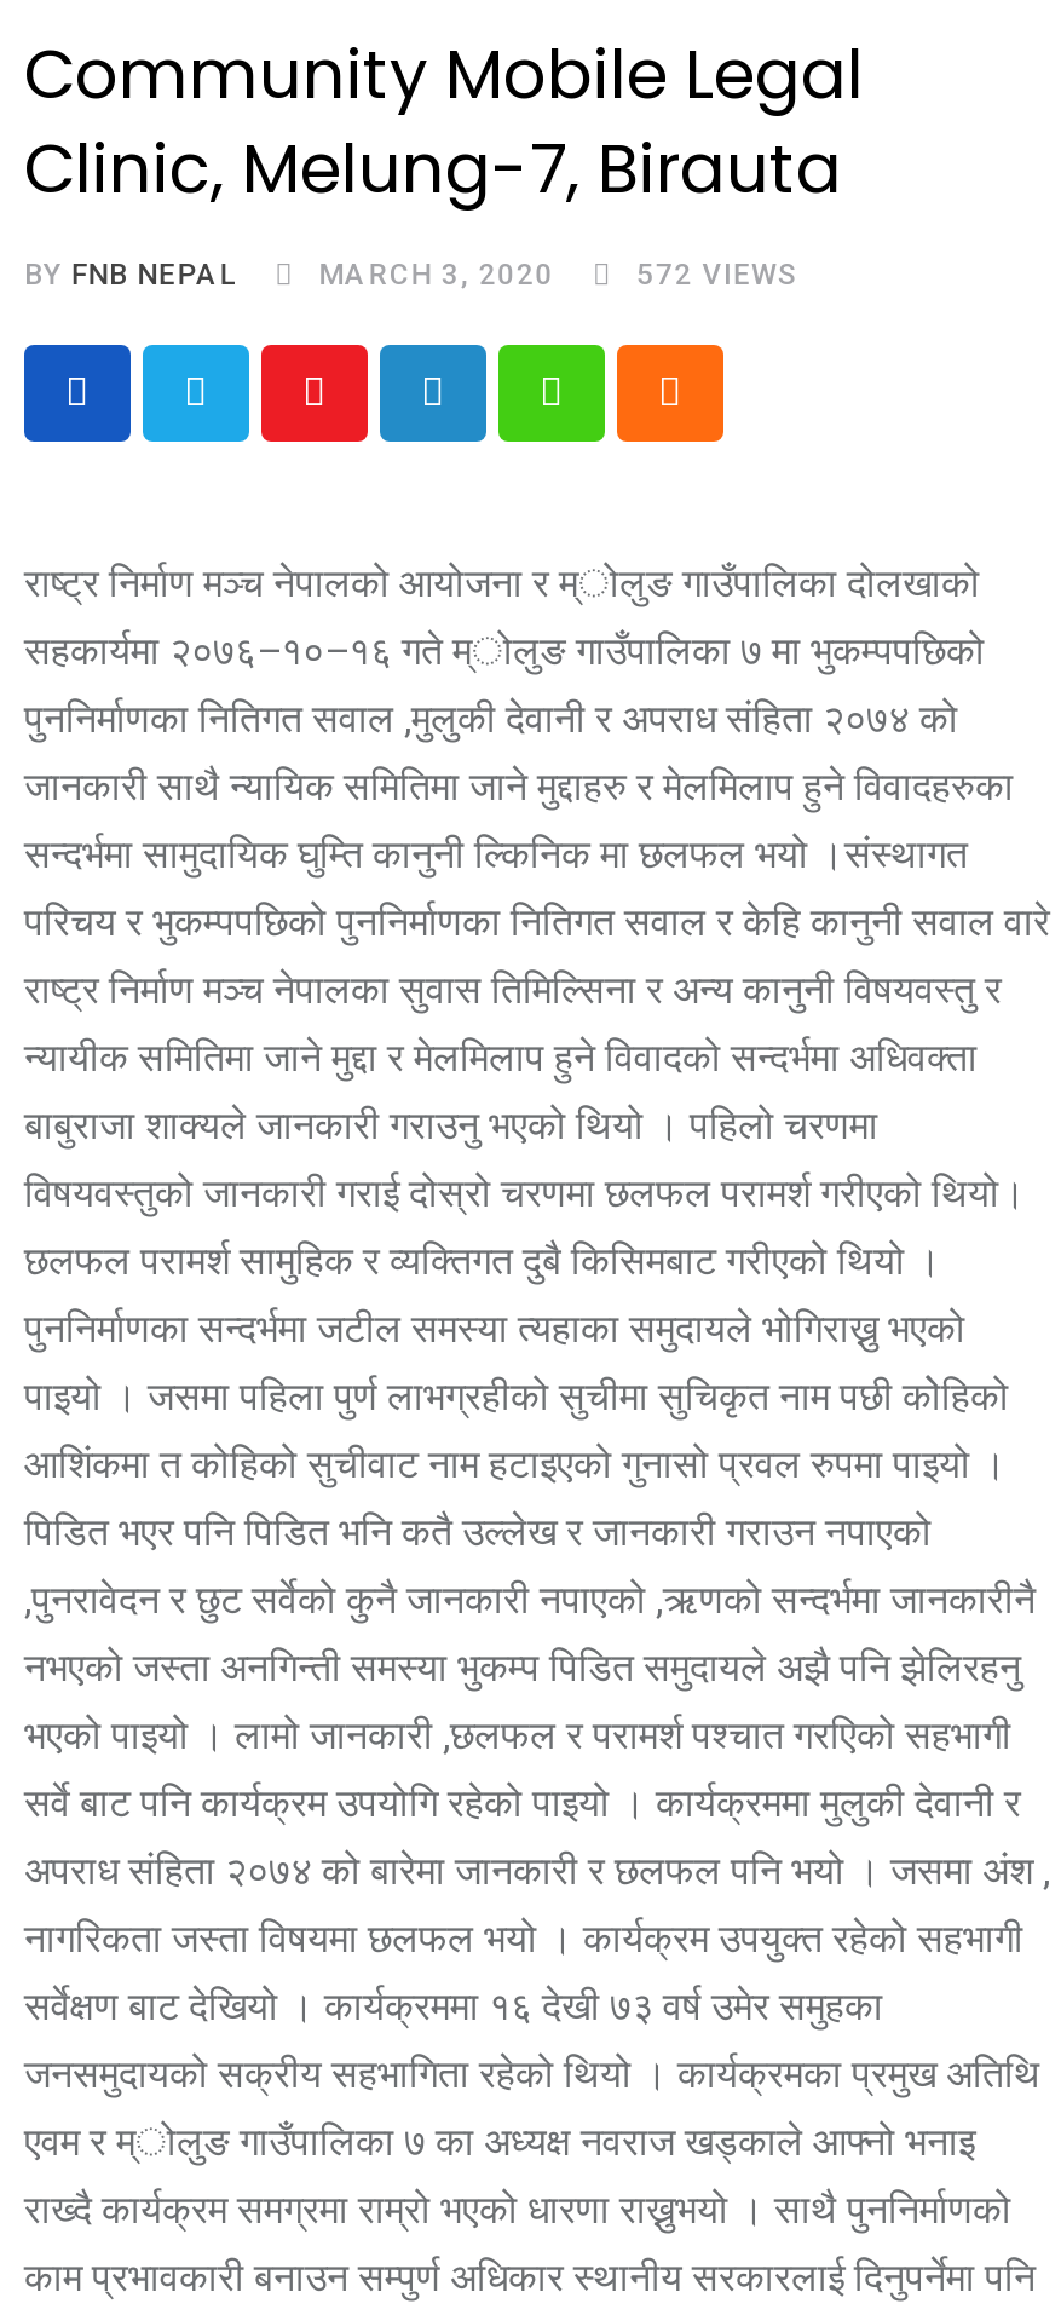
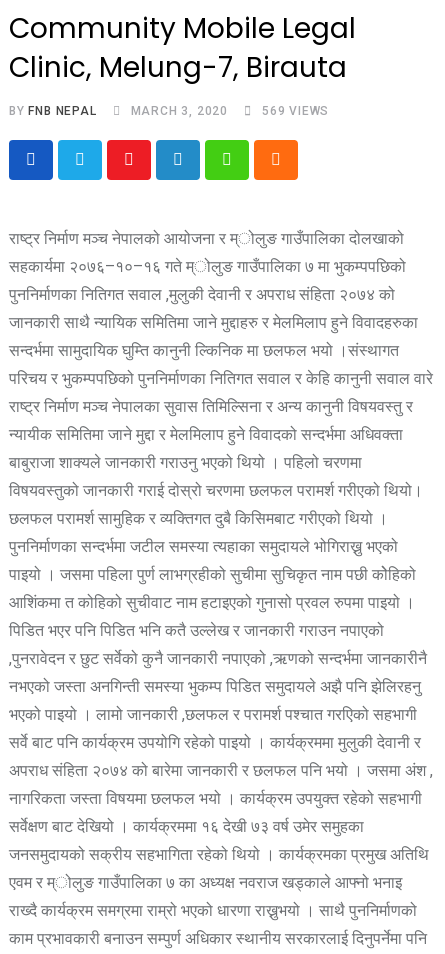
[636,258,799,292] 572 VIEWS -> [262,104,329,118] 569 VIEWS

